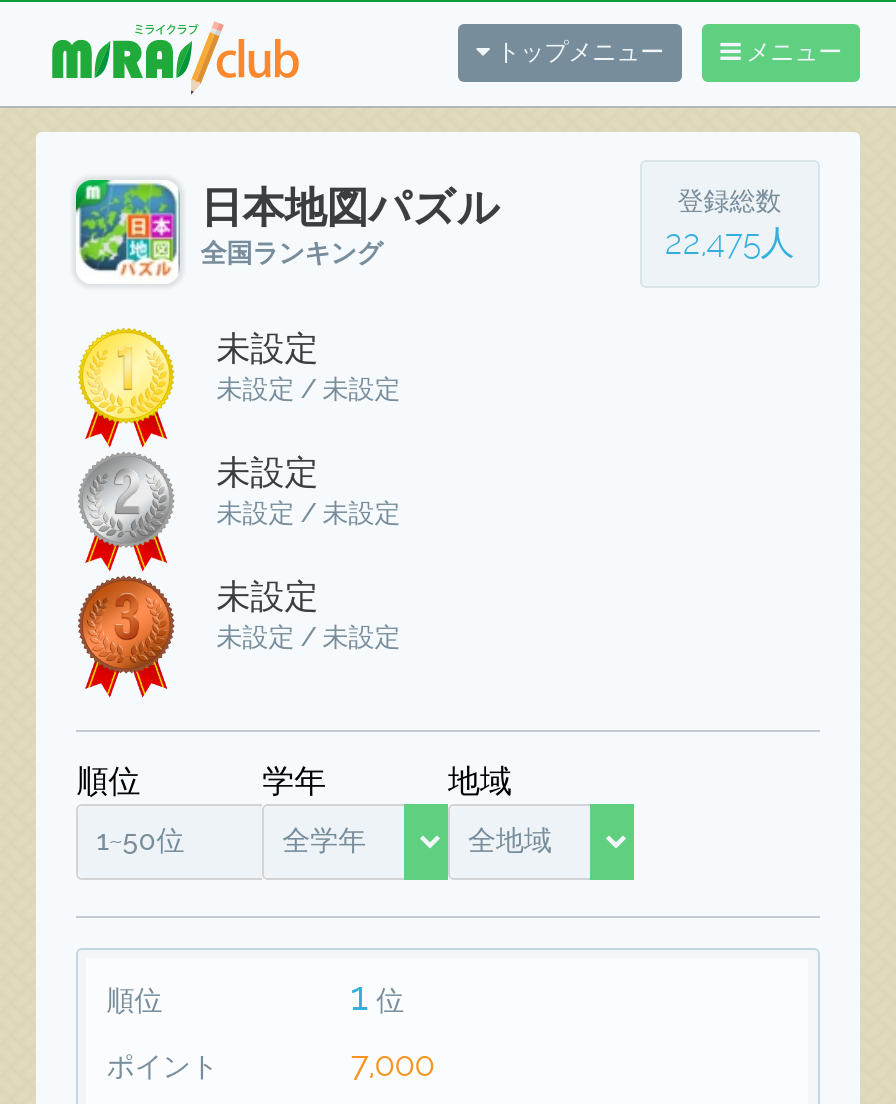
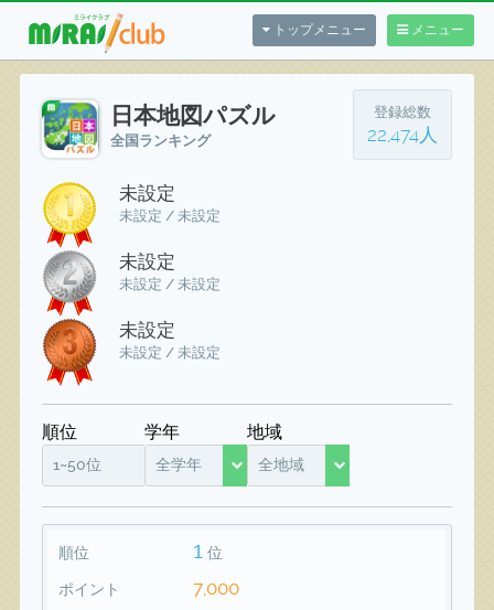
[665,221,795,261] 22,475人 -> [367,123,438,145] 22,474人

